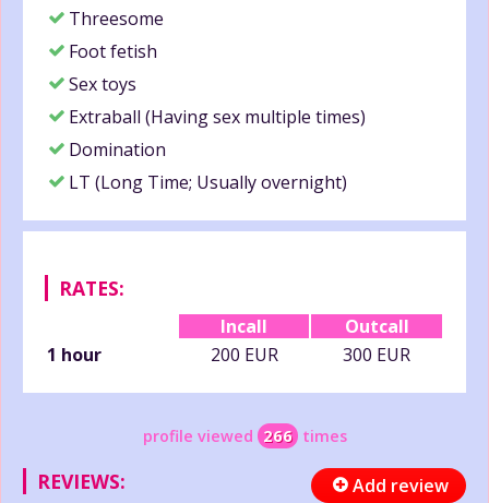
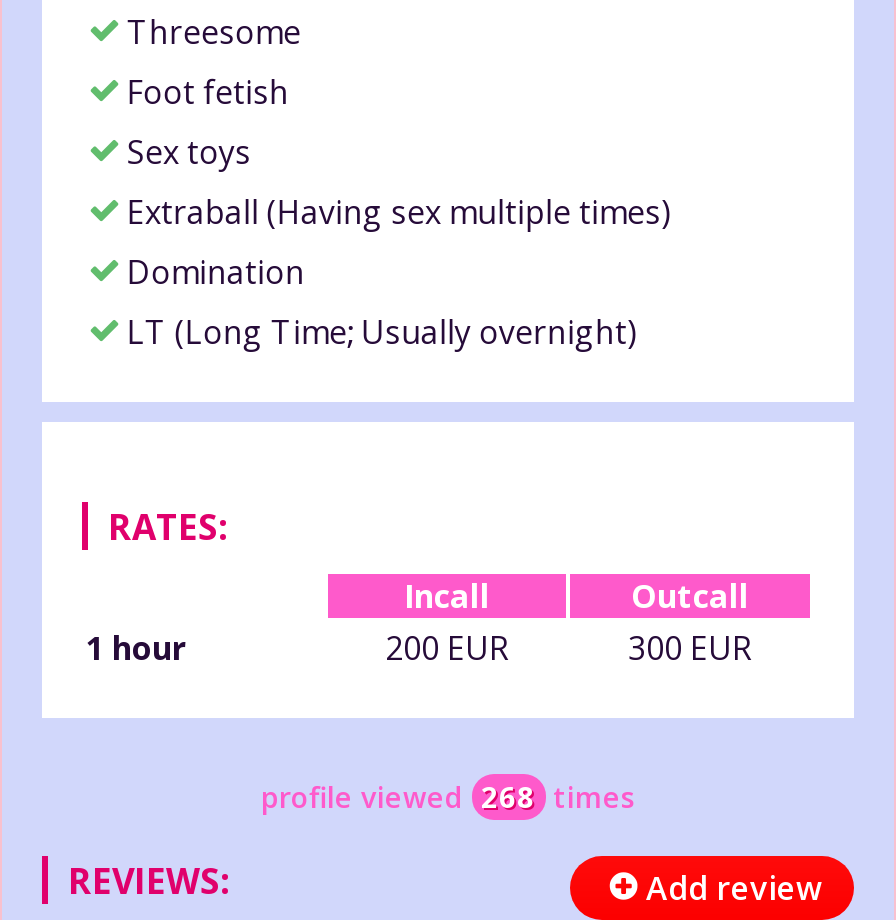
[142,425,347,446] profile viewed 266 times -> [261,778,635,816] profile viewed 268 times

